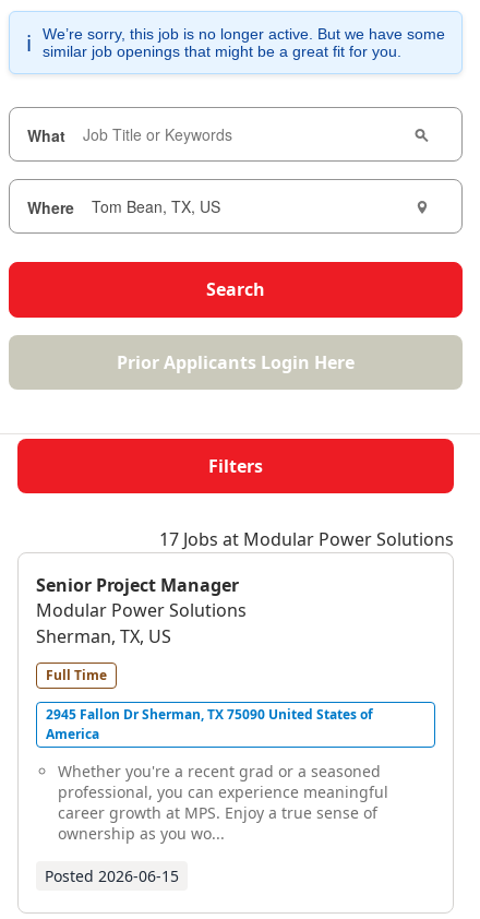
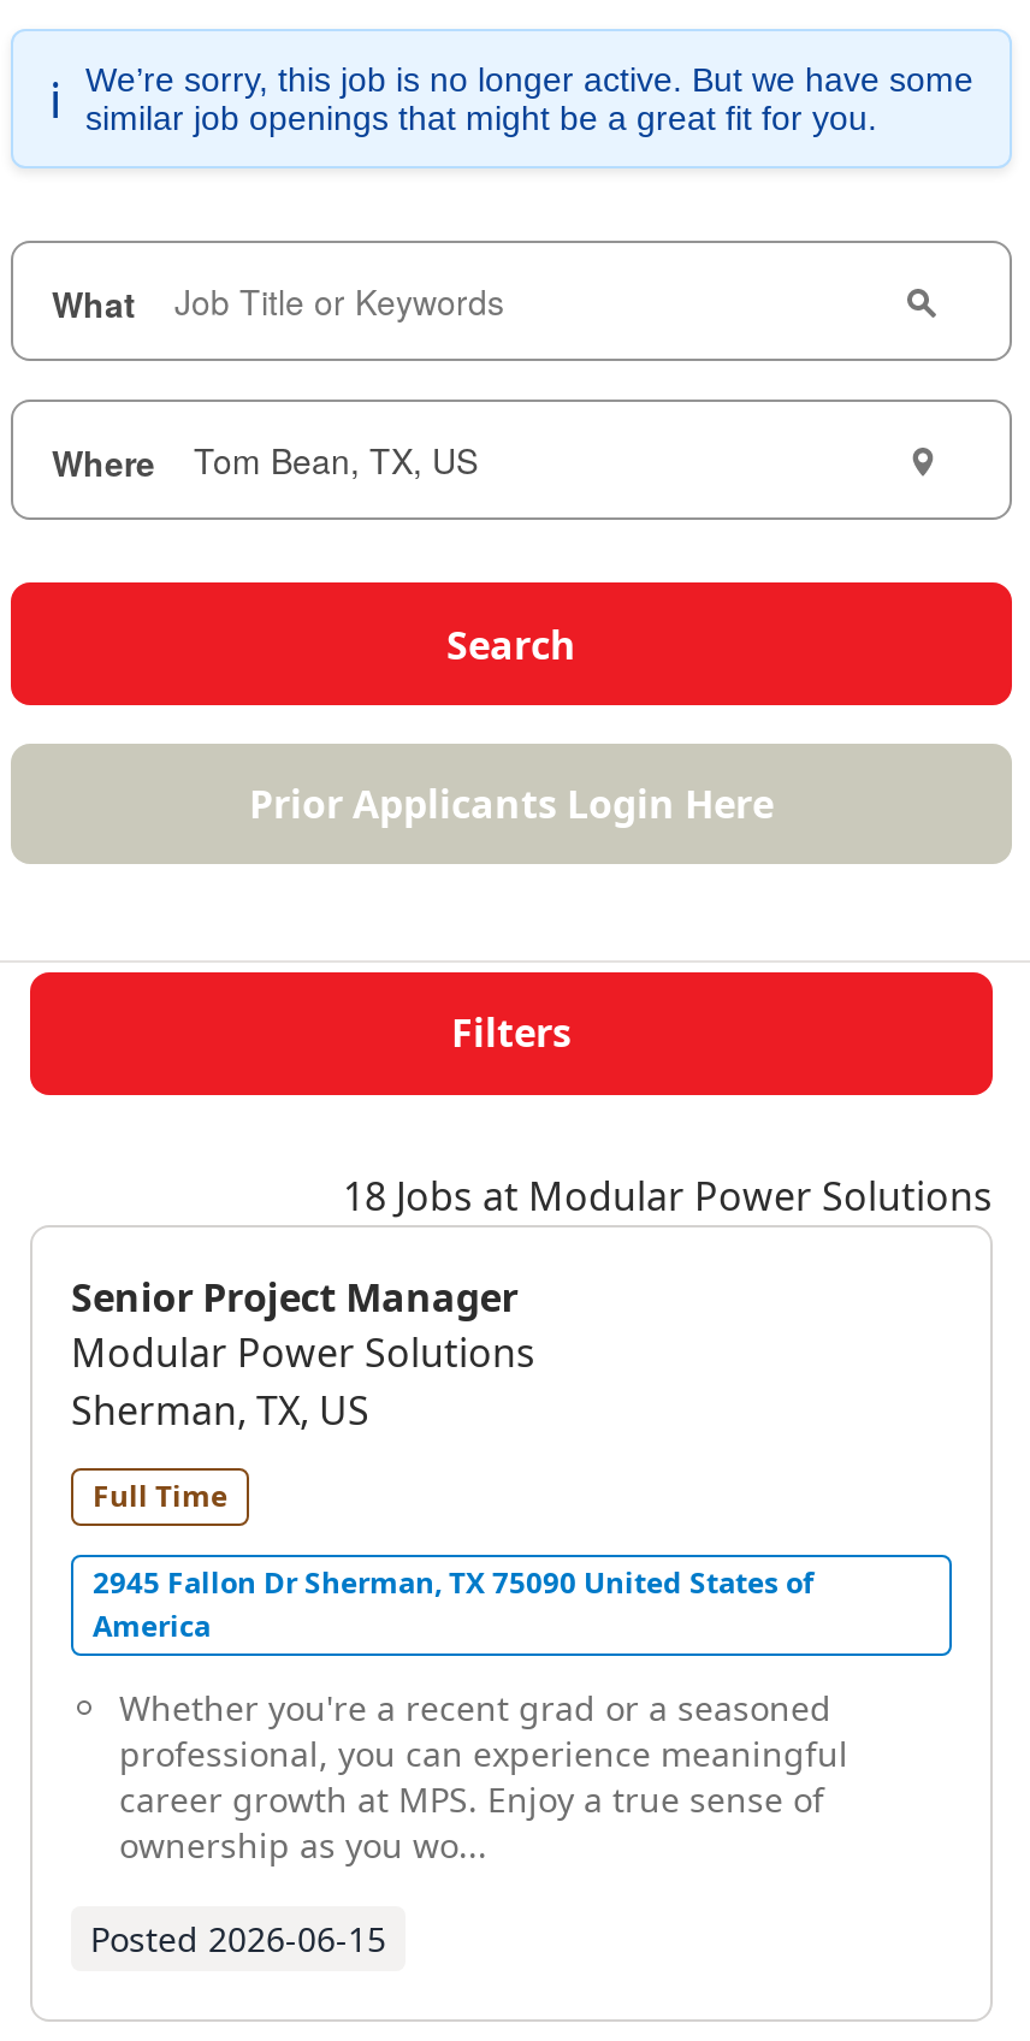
[159,527,454,552] 17 Jobs at Modular Power Solutions -> [343,1168,993,1221] 18 Jobs at Modular Power Solutions

